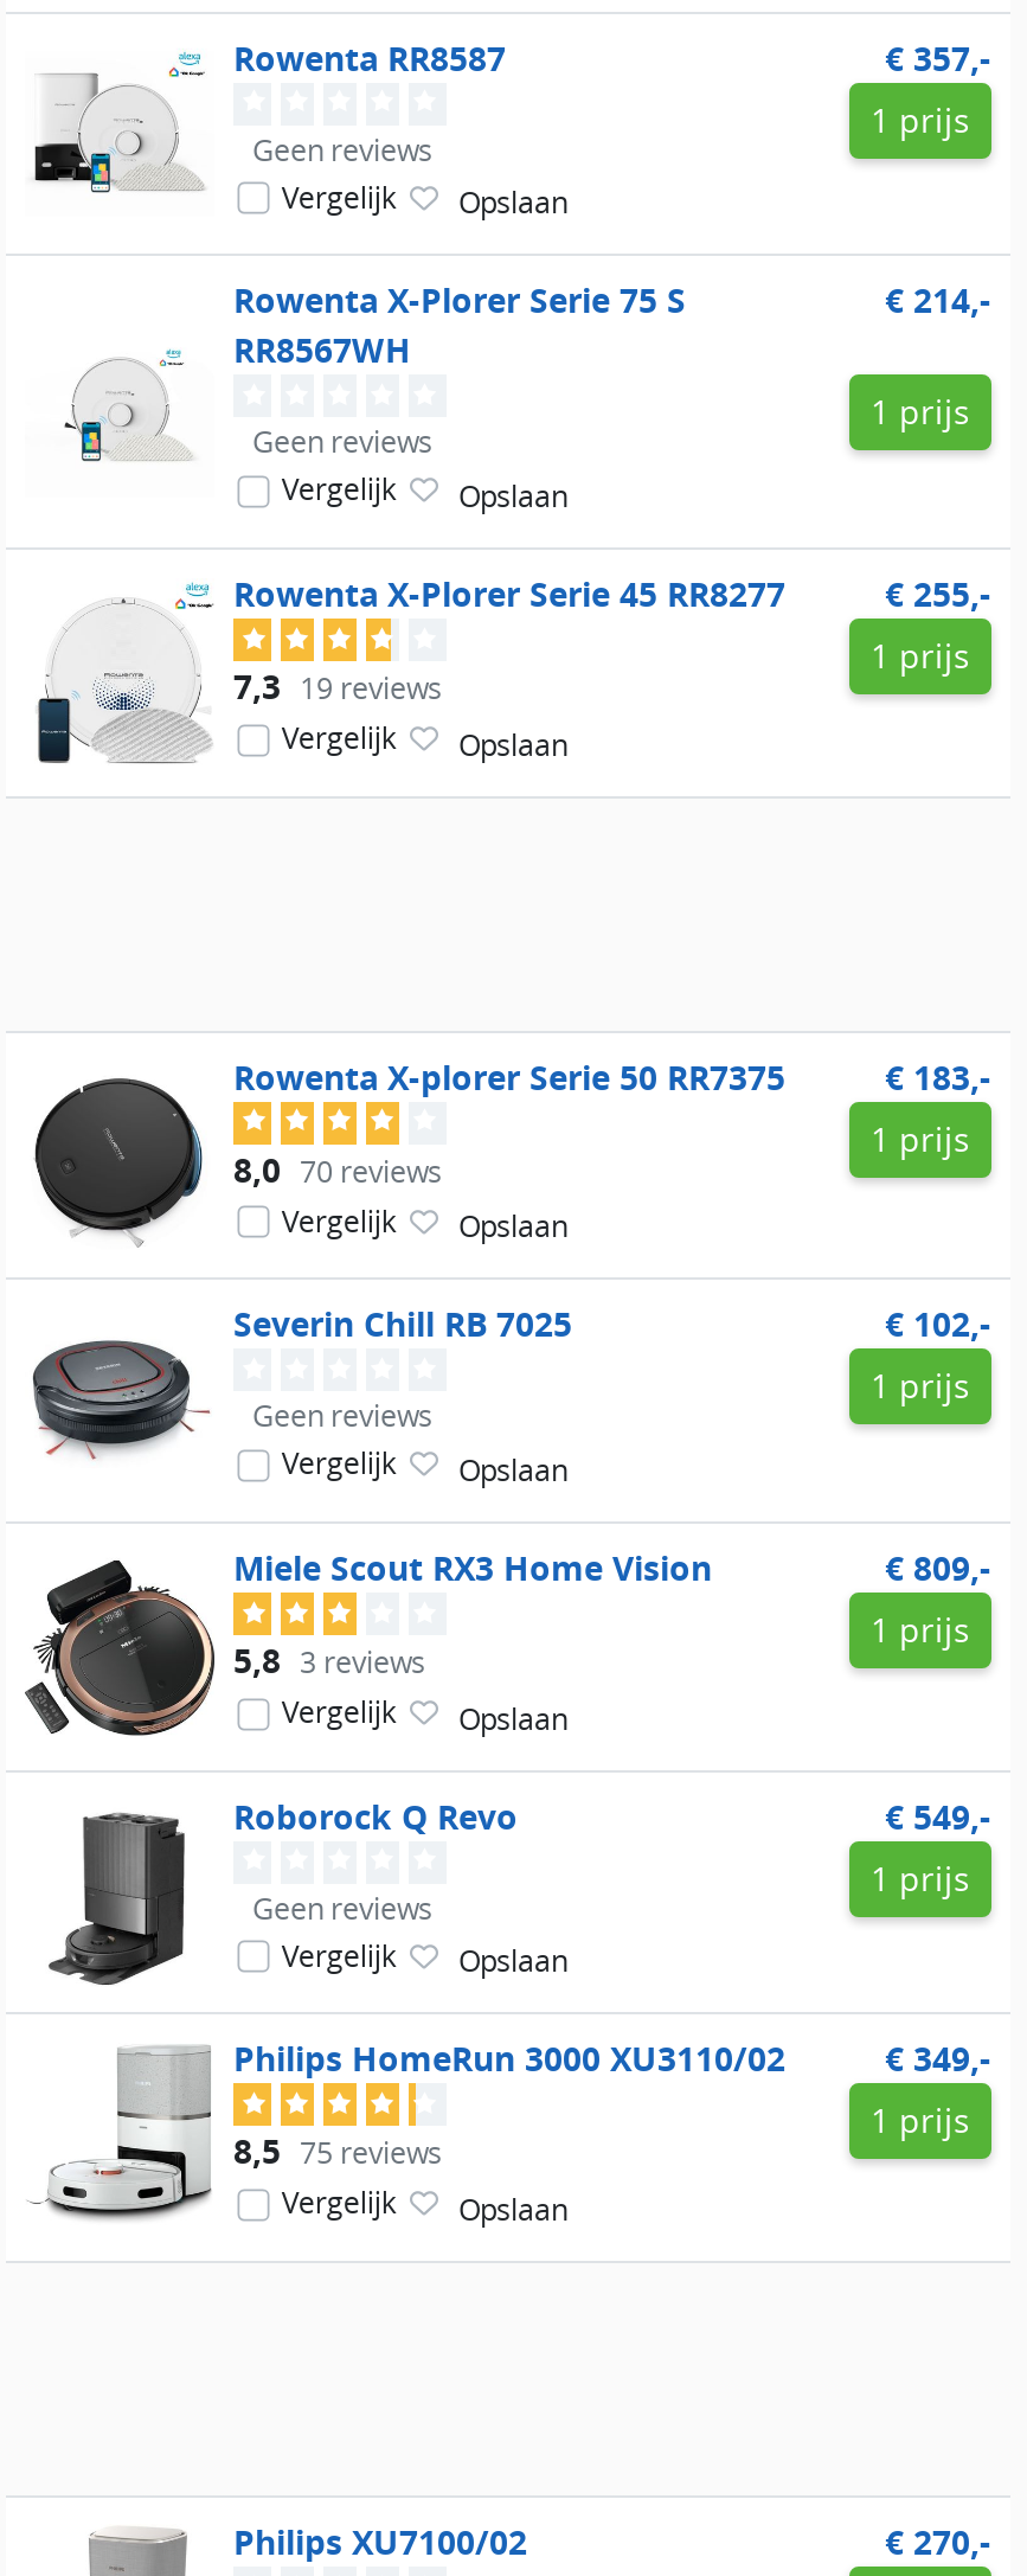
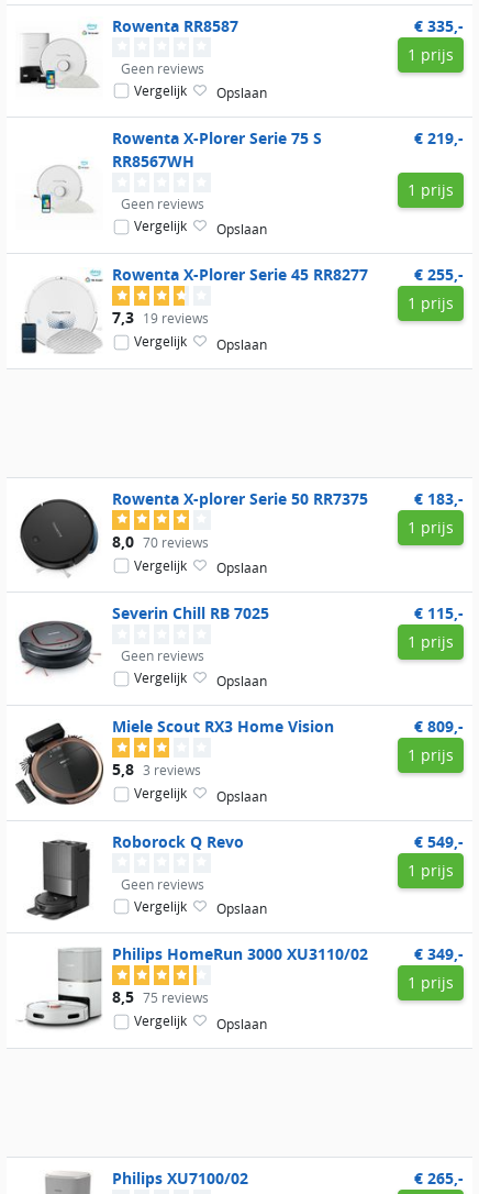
[885,35,991,80] € 357,- -> [414,15,464,36] € 335,-
[885,278,991,323] € 214,- -> [414,128,464,149] € 219,-
[885,1302,991,1347] € 102,- -> [414,603,464,624] € 115,-
[885,2519,991,2564] € 270,- -> [414,1168,464,1189] € 265,-

